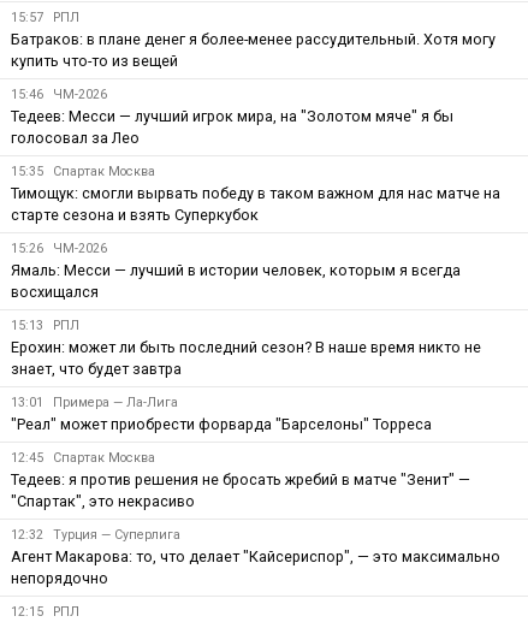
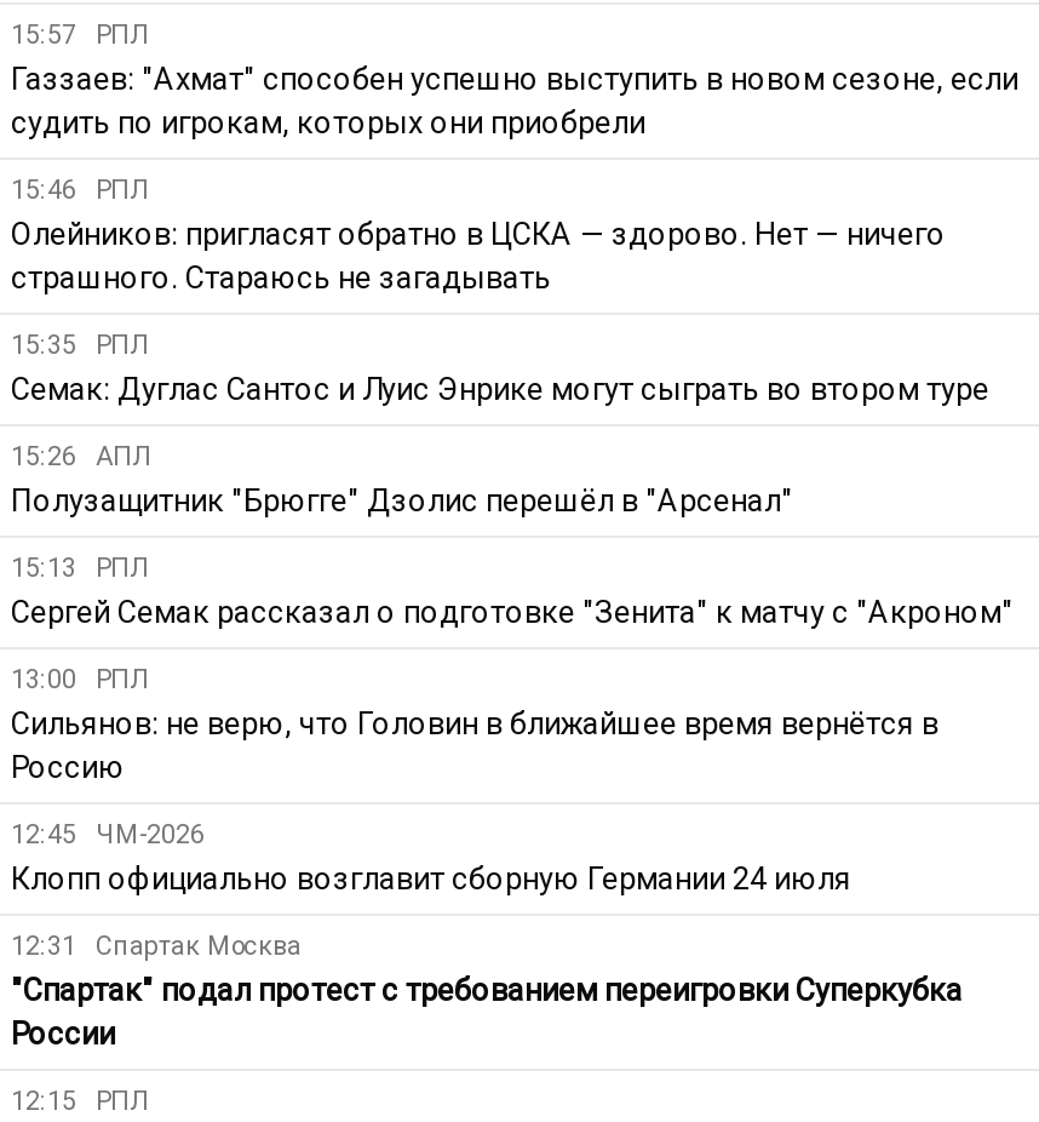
[11,30,496,69] Батраков: в плане денег я более-менее рассудительный. Хотя могу | купить что-то из вещей -> [11,60,1018,140] Газзаев: "Ахмат" способен успешно выступить в новом сезоне, если | судить по игрокам, которых они приобрели
[11,86,453,146] 15:46 ЧМ-2026 | Тедеев: Месси — лучший игрок мира, на "Золотом мяче" я бы | голосовал за Лео -> [11,174,946,295] 15:46 РПЛ | Олейников: пригласят обратно в ЦСКА — здорово. Нет — ничего | страшного. Стараюсь не загадывать
[11,163,500,223] 15:35 Спартак Москва | Тимощук: смогли вырвать победу в таком важном для нас матче на | старте сезона и взять Суперкубок -> [11,329,989,406] 15:35 РПЛ | Семак: Дуглас Сантос и Луис Энрике могут сыграть во втором туре
[11,240,461,300] 15:26 ЧМ-2026 | Ямаль: Месси — лучший в истории человек, которым я всегда | восхищался -> [11,440,793,518] 15:26 АПЛ | Полузащитник "Брюгге" Дзолис перешёл в "Арсенал"
[11,338,481,377] Ерохин: может ли быть последний сезон? В наше время никто не | знает, что будет завтра -> [11,593,1014,629] Сергей Семак рассказал о подготовке "Зенита" к матчу с "Акроном"
[11,394,432,433] 13:01 Примера — Ла-Лига | "Реал" может приобрести форварда "Барселоны" Торреса -> [11,663,938,784] 13:00 РПЛ | Сильянов: не верю, что Головин в ближайшее время вернётся в | Россию
[11,449,470,510] 12:45 Спартак Москва | Тедеев: я против решения не бросать жребий в матче "Зенит" — | "Спартак", это некрасиво -> [11,818,851,896] 12:45 ЧМ-2026 | Клопп официально возглавит сборную Германии 24 июля
[11,526,500,587] 12:32 Турция — Суперлига | Агент Макарова: то, что делает "Кайсериспор", — это максимально | непорядочно -> [11,930,963,1051] 12:31 Спартак Москва | "Спартак" подал протест с требованием переигровки Суперкубка | России

